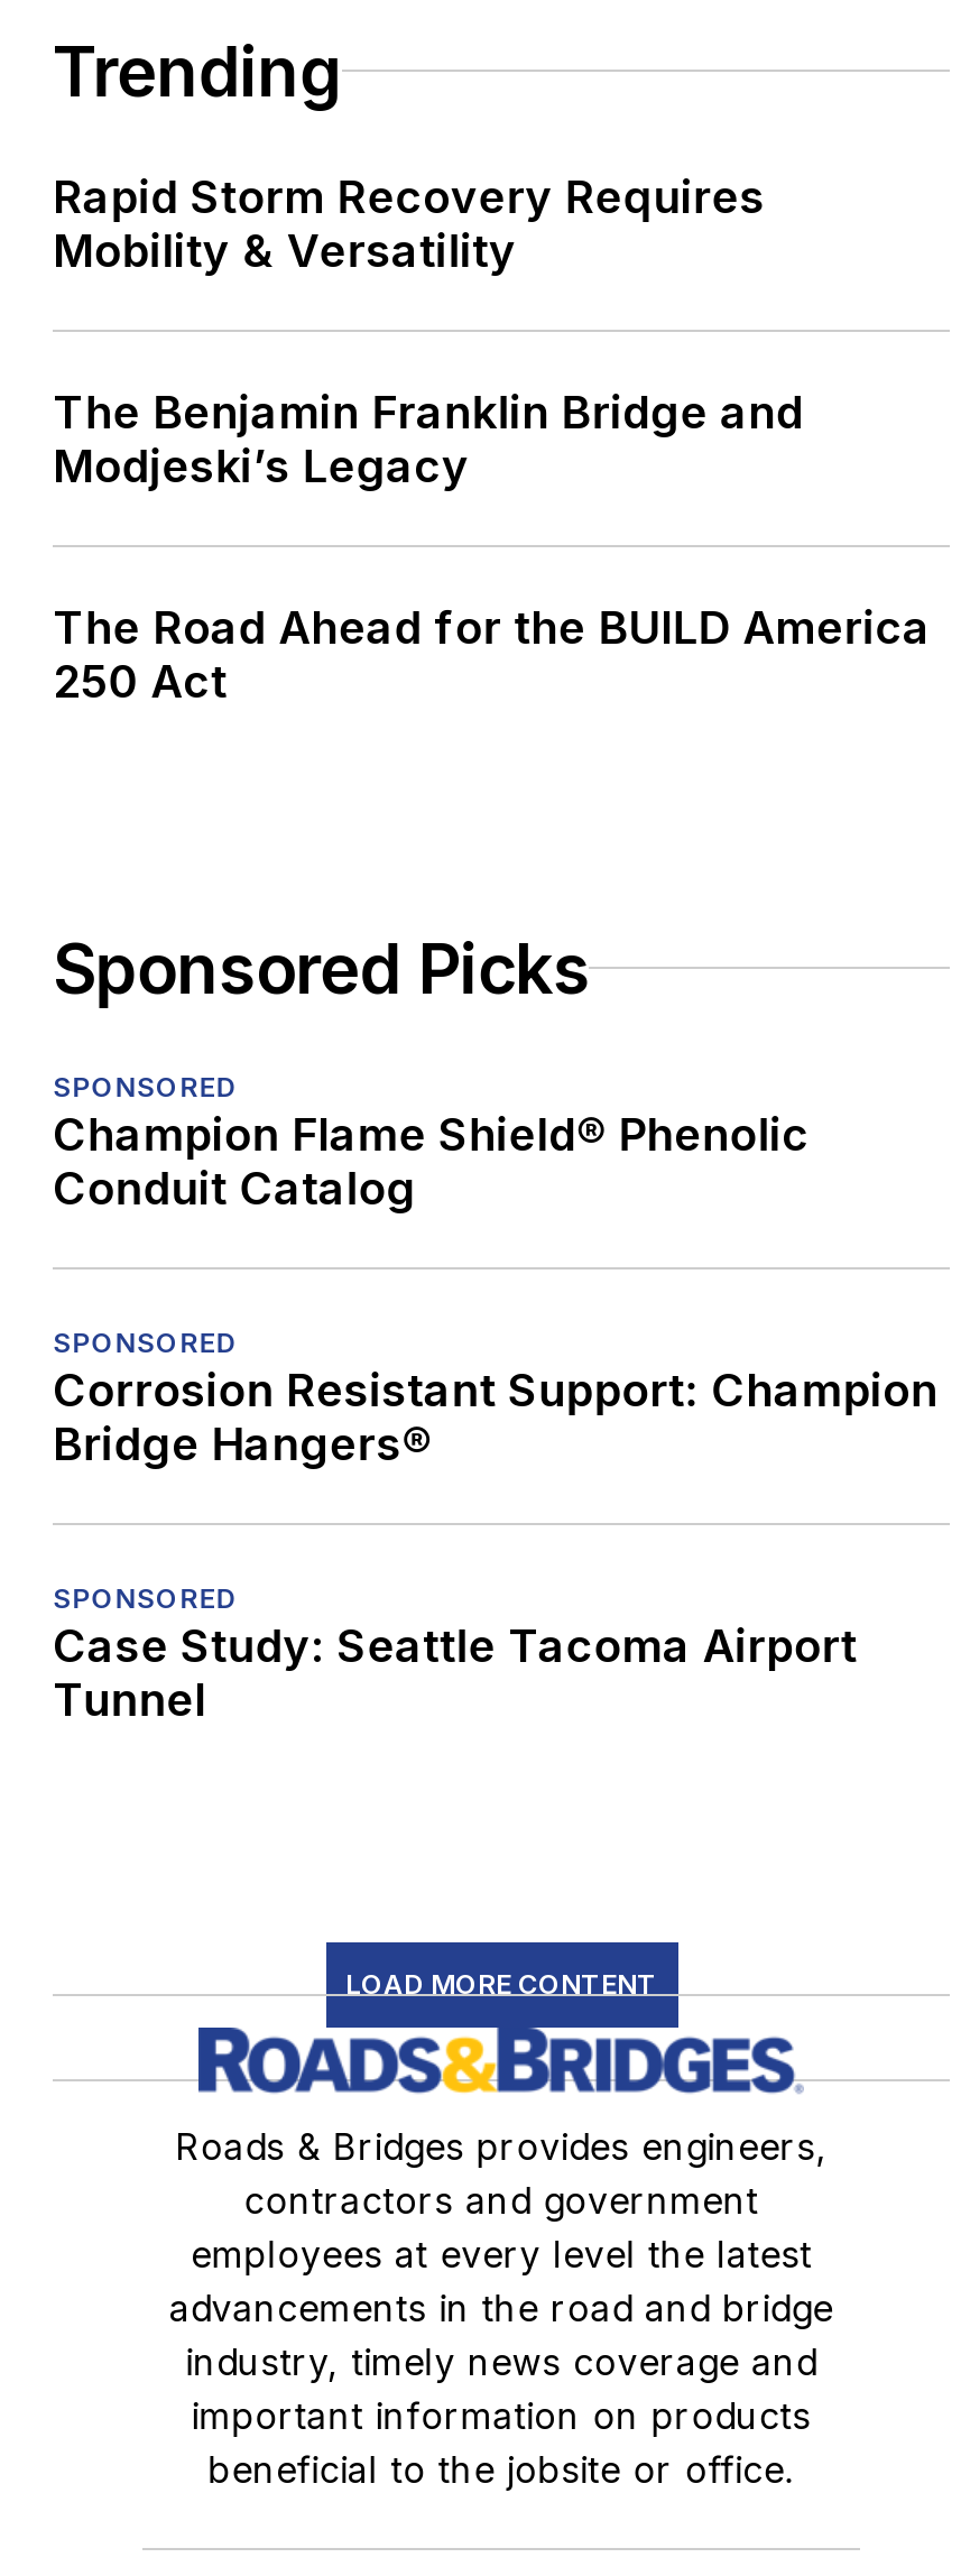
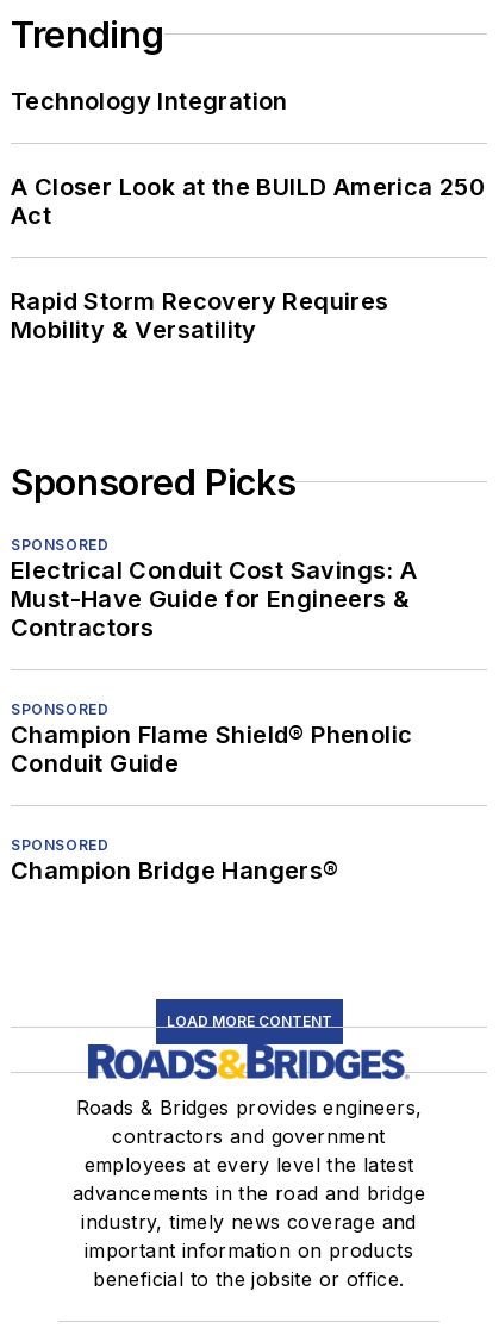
none -> [11,87,485,230] Technology Integration | A Closer Look at the BUILD America 250 | Act
moved [53,170,765,278] -> [11,287,389,344]: Rapid Storm Recovery Requires | Mobility & Versatility
[53,386,930,709] The Benjamin Franklin Bridge and | Modjeski’s Legacy | The Road Ahead for the BUILD America | 250 Act -> none
moved [53,1108,809,1162] -> [11,720,413,749]: Champion Flame Shield® Phenolic
[53,1162,416,1216] Conduit Catalog -> [11,556,418,642] Electrical Conduit Cost Savings: A | Must-Have Guide for Engineers & | Contractors
[53,1364,938,1471] Corrosion Resistant Support: Champion | Bridge Hangers® -> [11,749,179,778] Conduit Guide
[53,1619,857,1727] Case Study: Seattle Tacoma Airport | Tunnel -> [11,856,339,885] Champion Bridge Hangers®

